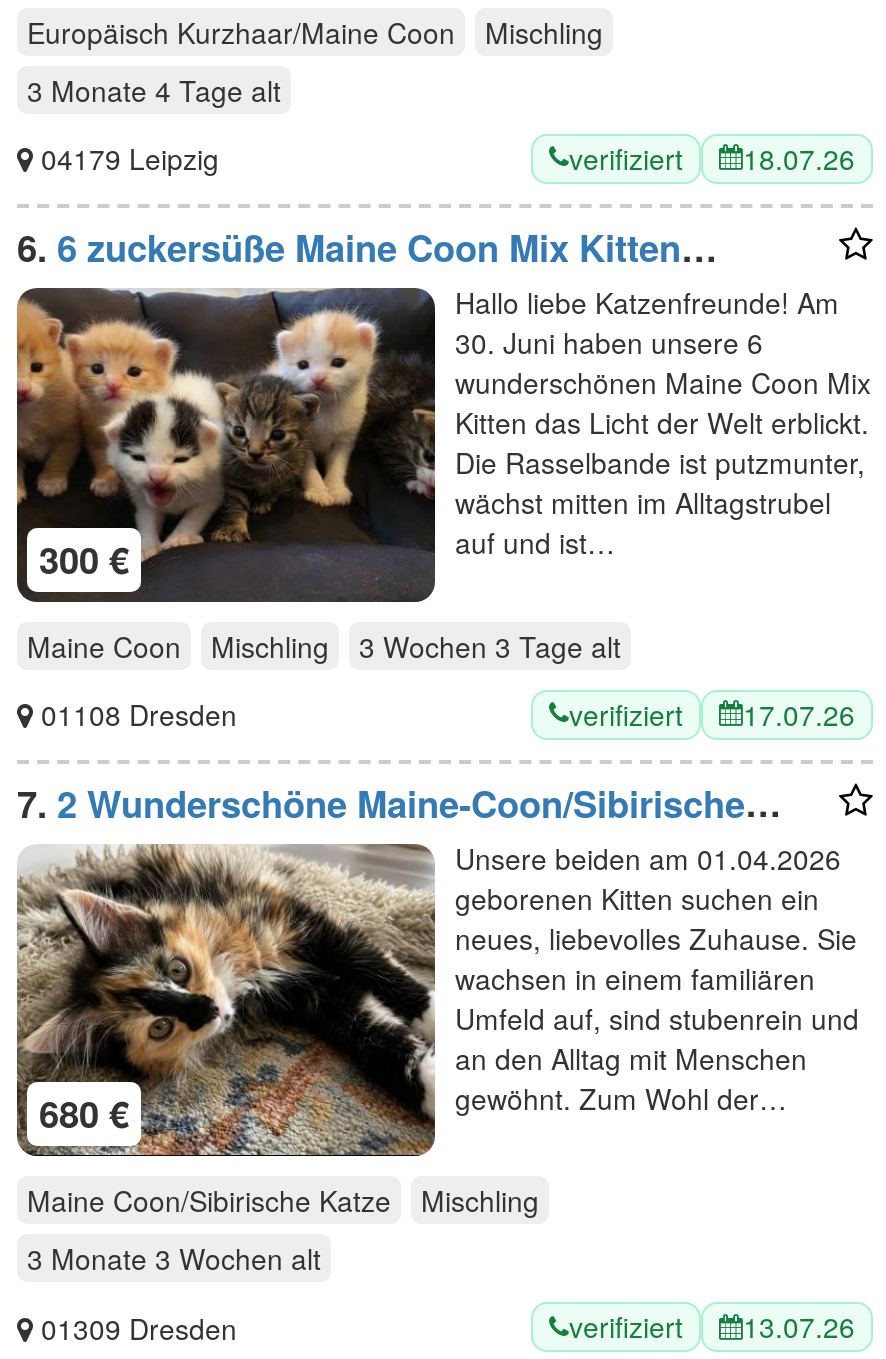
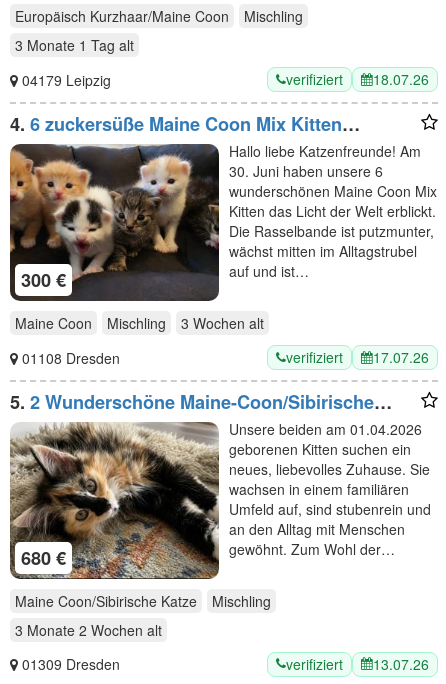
[27,69,281,109] 3 Monate 4 Tage alt -> [15,35,134,55] 3 Monate 1 Tag alt
[17,221,681,273] 6. 6 zuckersüße Maine Coon Mix Kitten -> [10,111,342,137] 4. 6 zuckersüße Maine Coon Mix Kitten
[359,625,621,665] 3 Wochen 3 Tage alt -> [181,313,264,333] 3 Wochen alt
[17,777,745,829] 7. 2 Wunderschöne Maine-Coon/Sibirische -> [10,389,374,415] 5. 2 Wunderschöne Maine-Coon/Sibirische
[27,1239,321,1279] 3 Monate 3 Wochen alt -> [15,620,162,640] 3 Monate 2 Wochen alt

